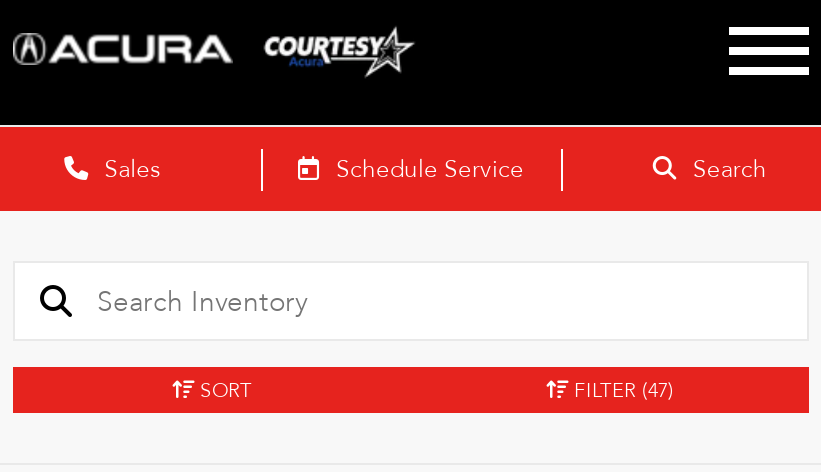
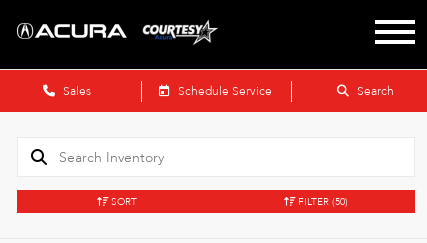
[568,377,674,405] FILTER (47) -> [294,195,347,209] FILTER (50)

